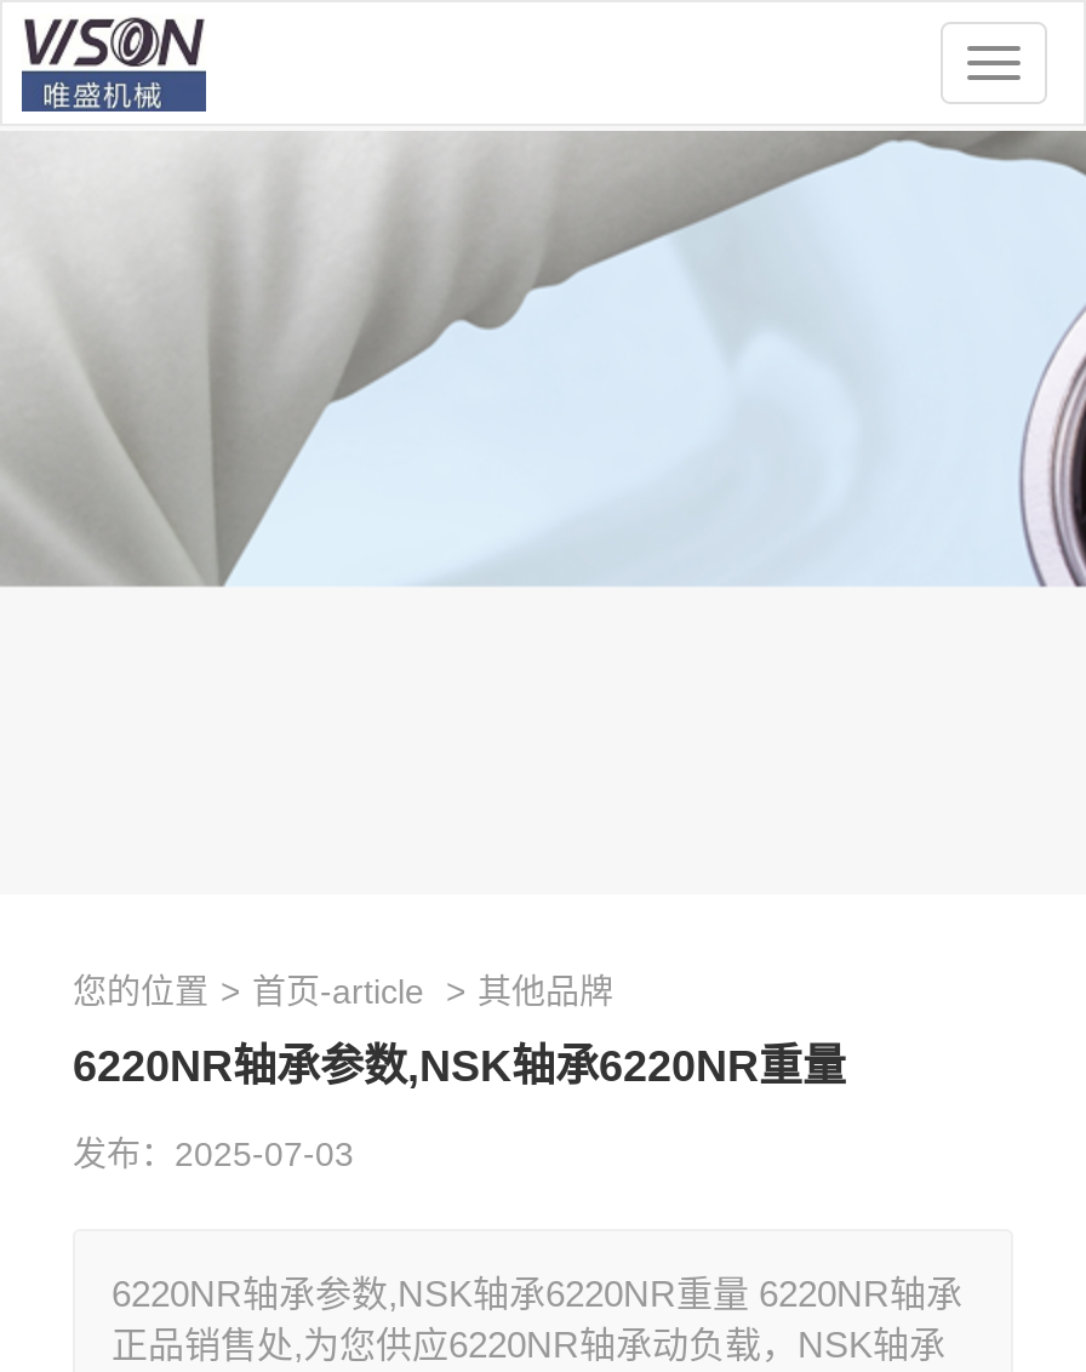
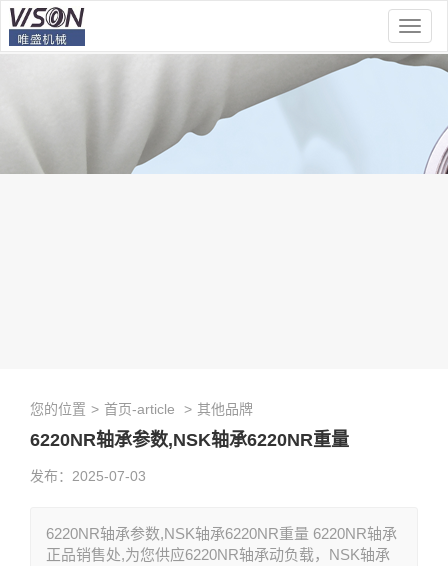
[7,422,1079,589] [image] -> none

